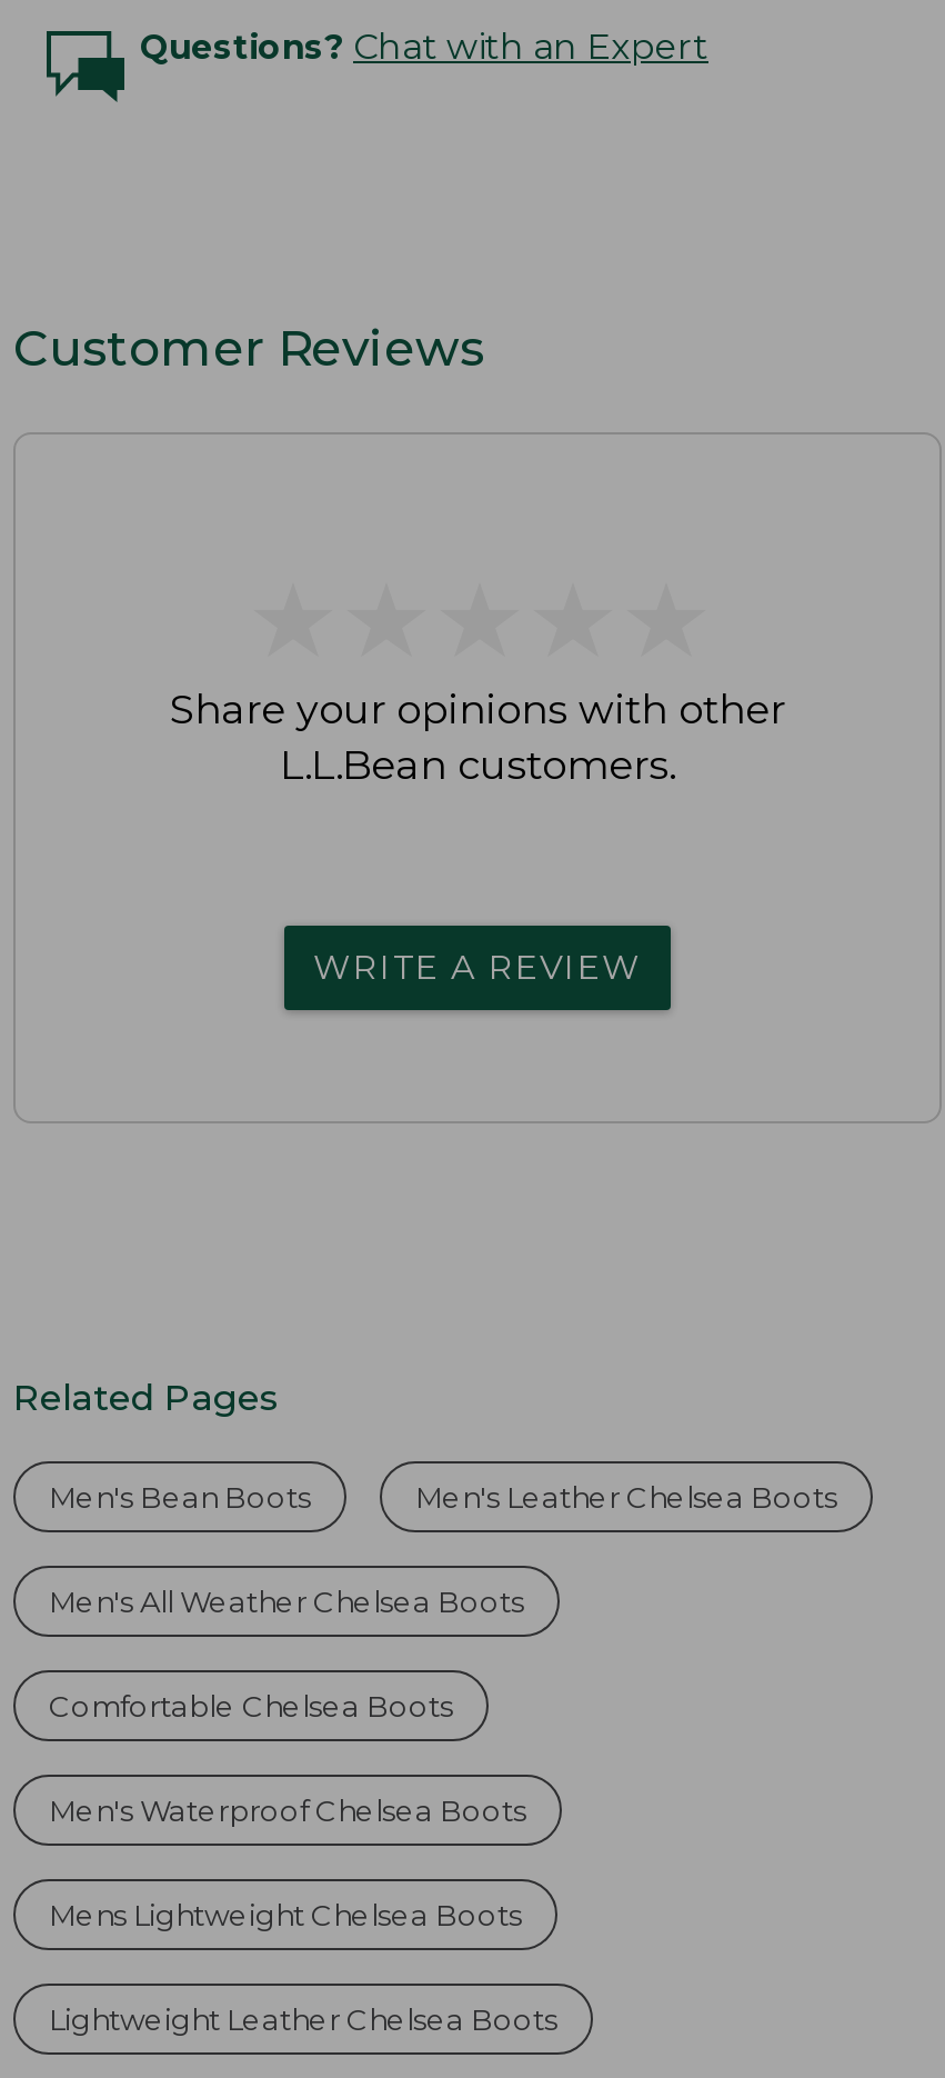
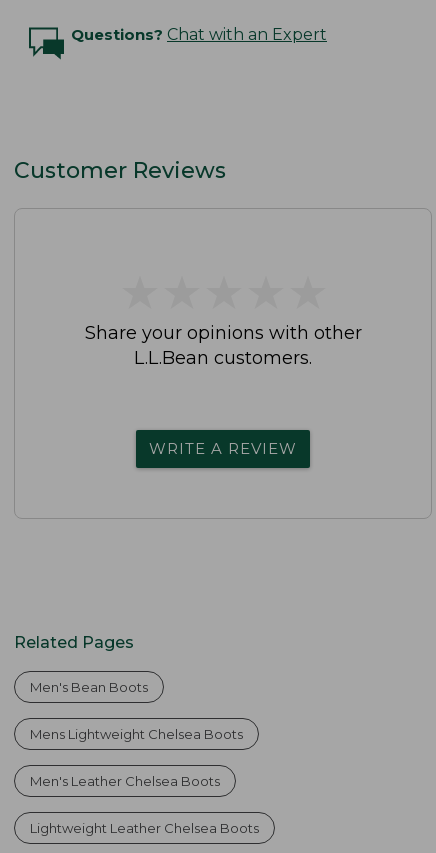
moved [415,1479,837,1515] -> [30,773,220,789]: Men's Leather Chelsea Boots
[49,1584,526,1828] Men's All Weather Chelsea Boots | Comfortable Chelsea Boots | Men's Waterproof Chelsea Boots -> none
moved [49,1897,522,1932] -> [30,726,243,742]: Mens Lightweight Chelsea Boots

